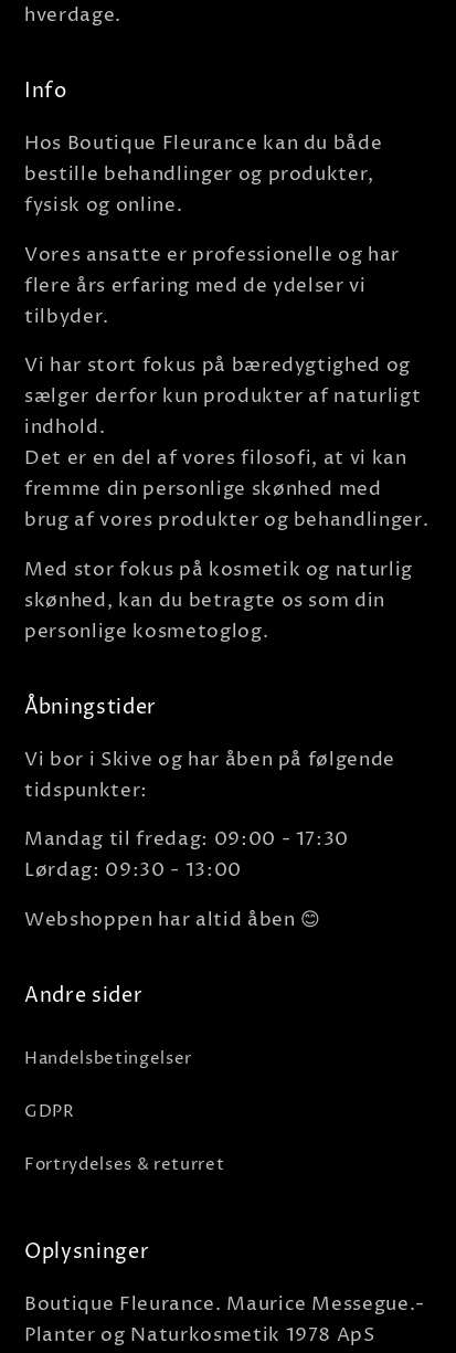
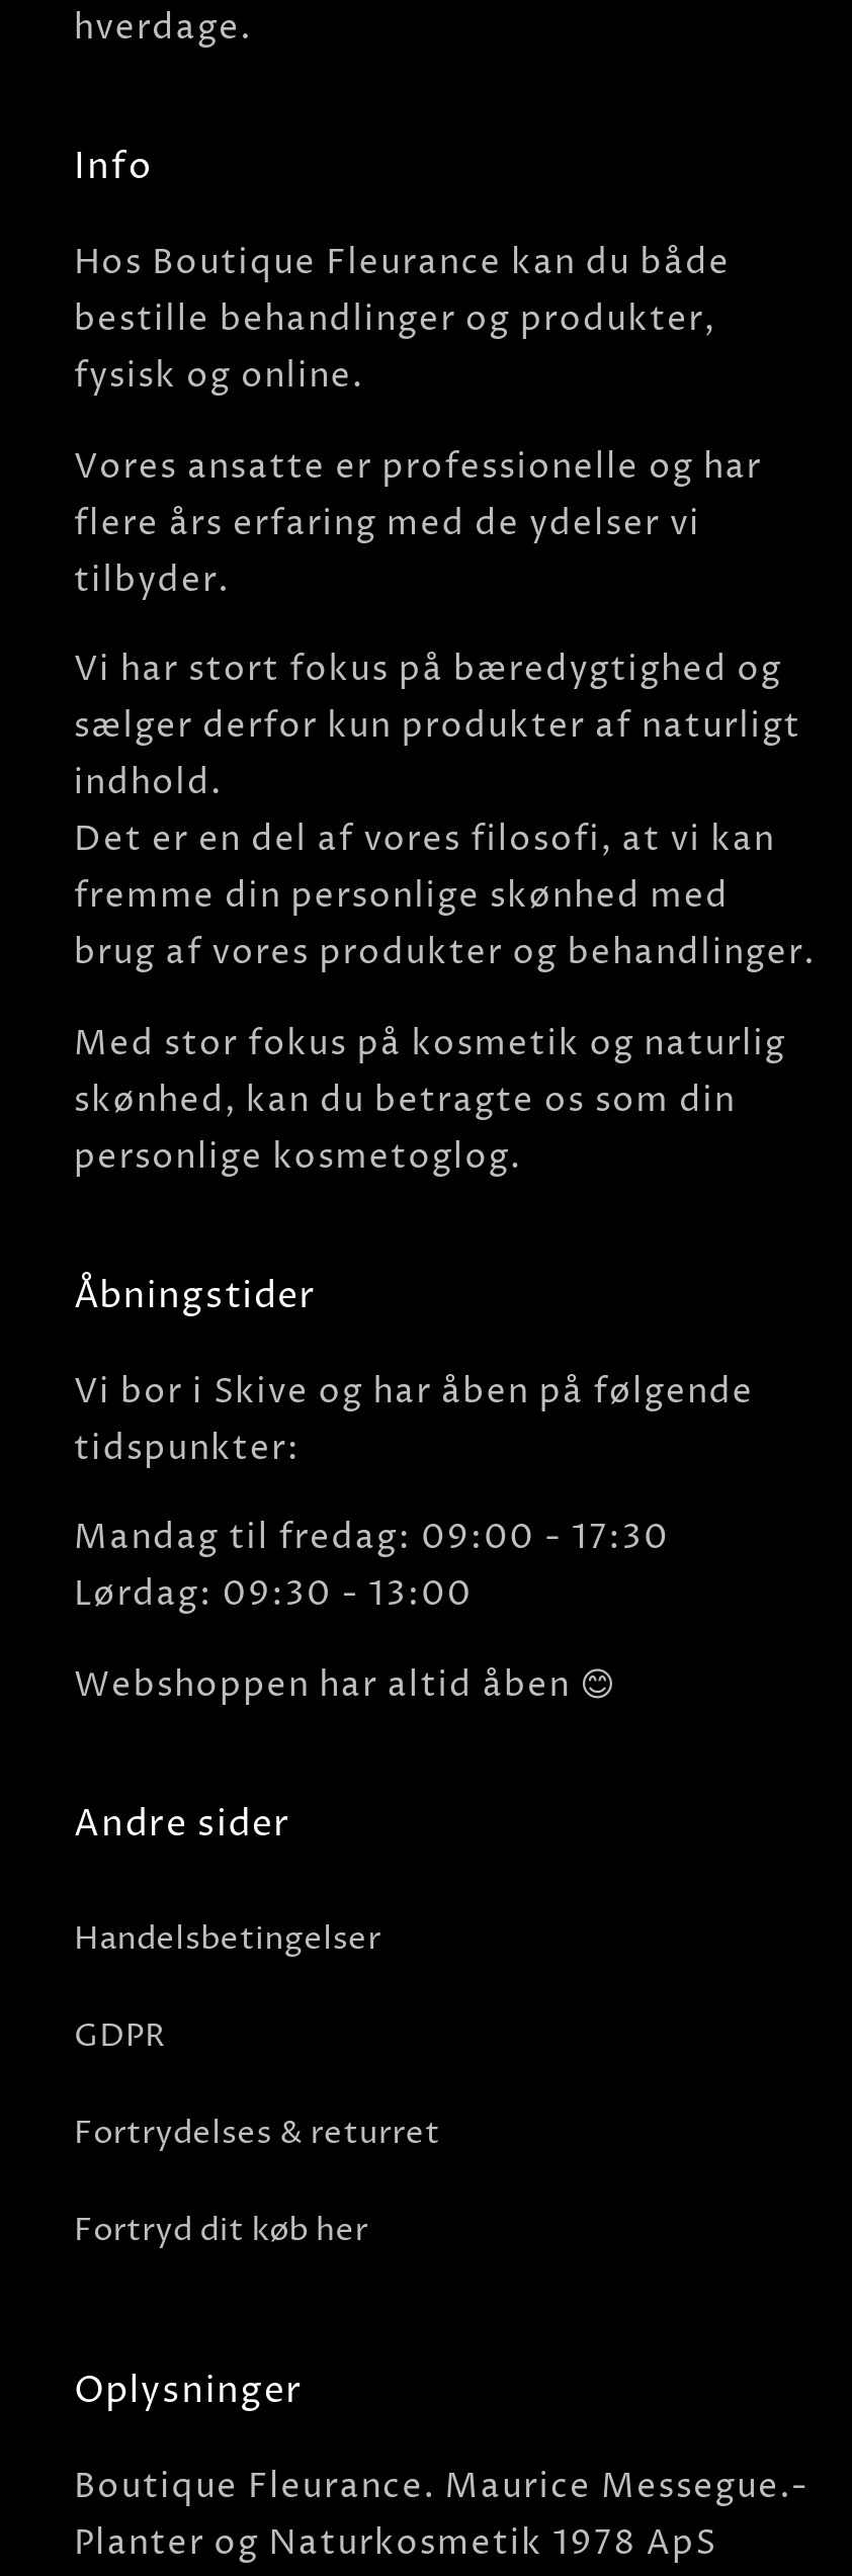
none -> [74,2210,368,2252] Fortryd dit køb her

